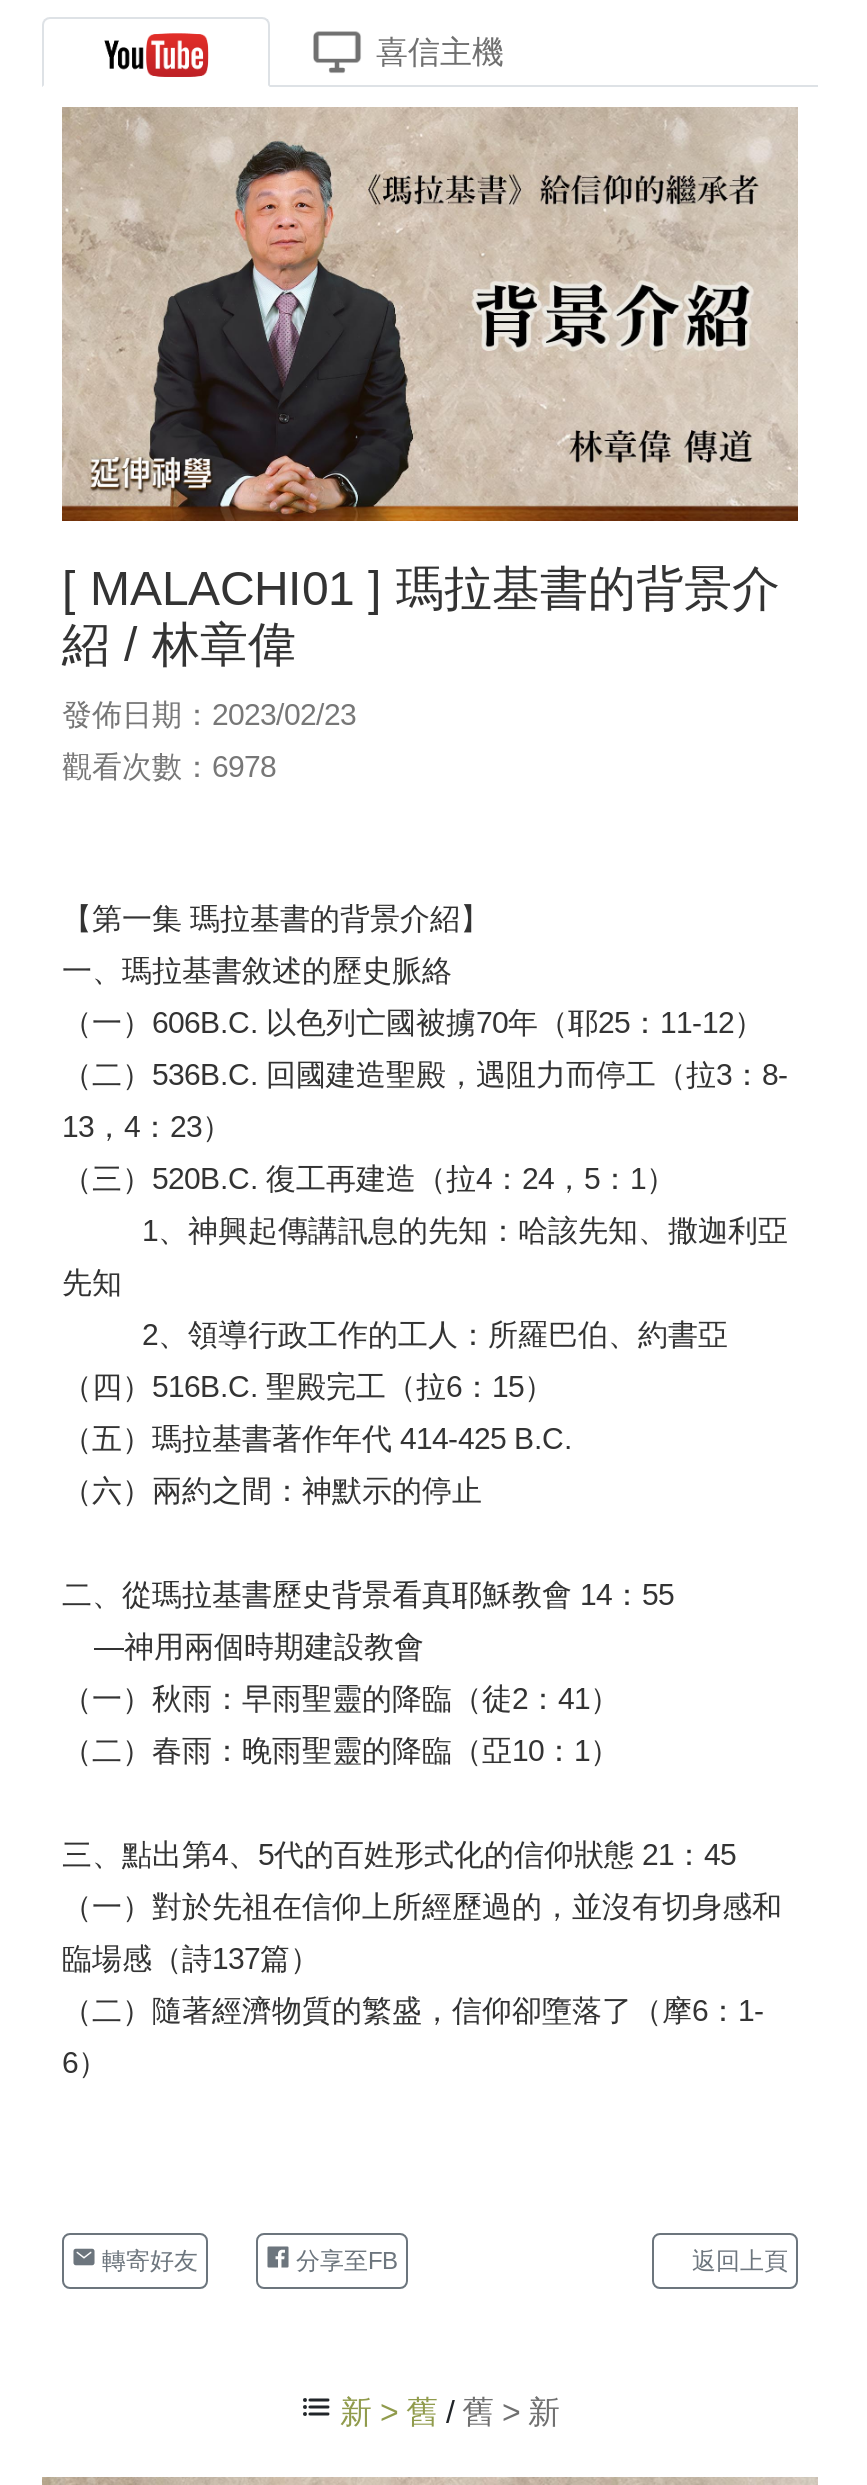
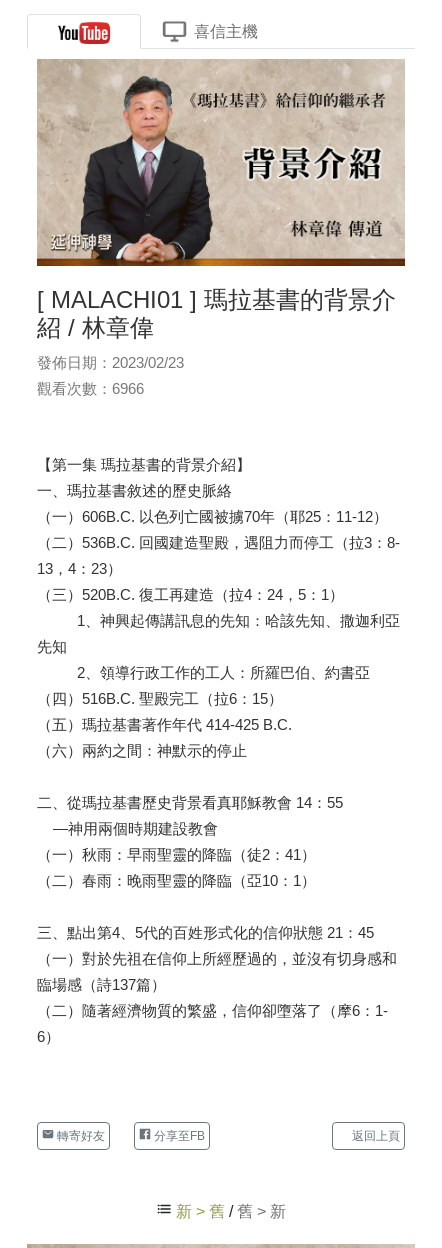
[62,749,276,783] 觀看次數：6978 -> [37,380,144,397] 觀看次數：6966

